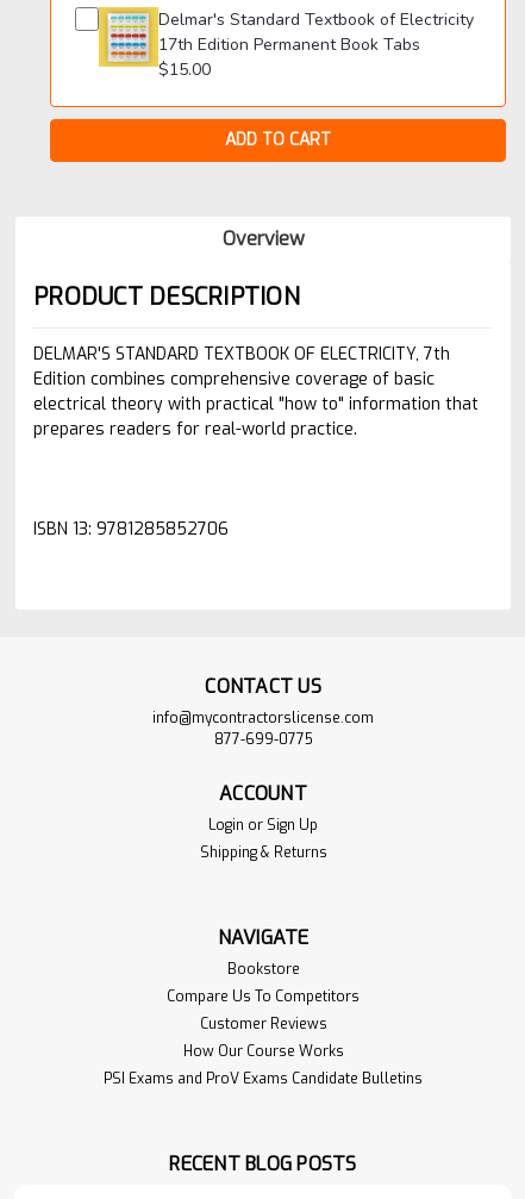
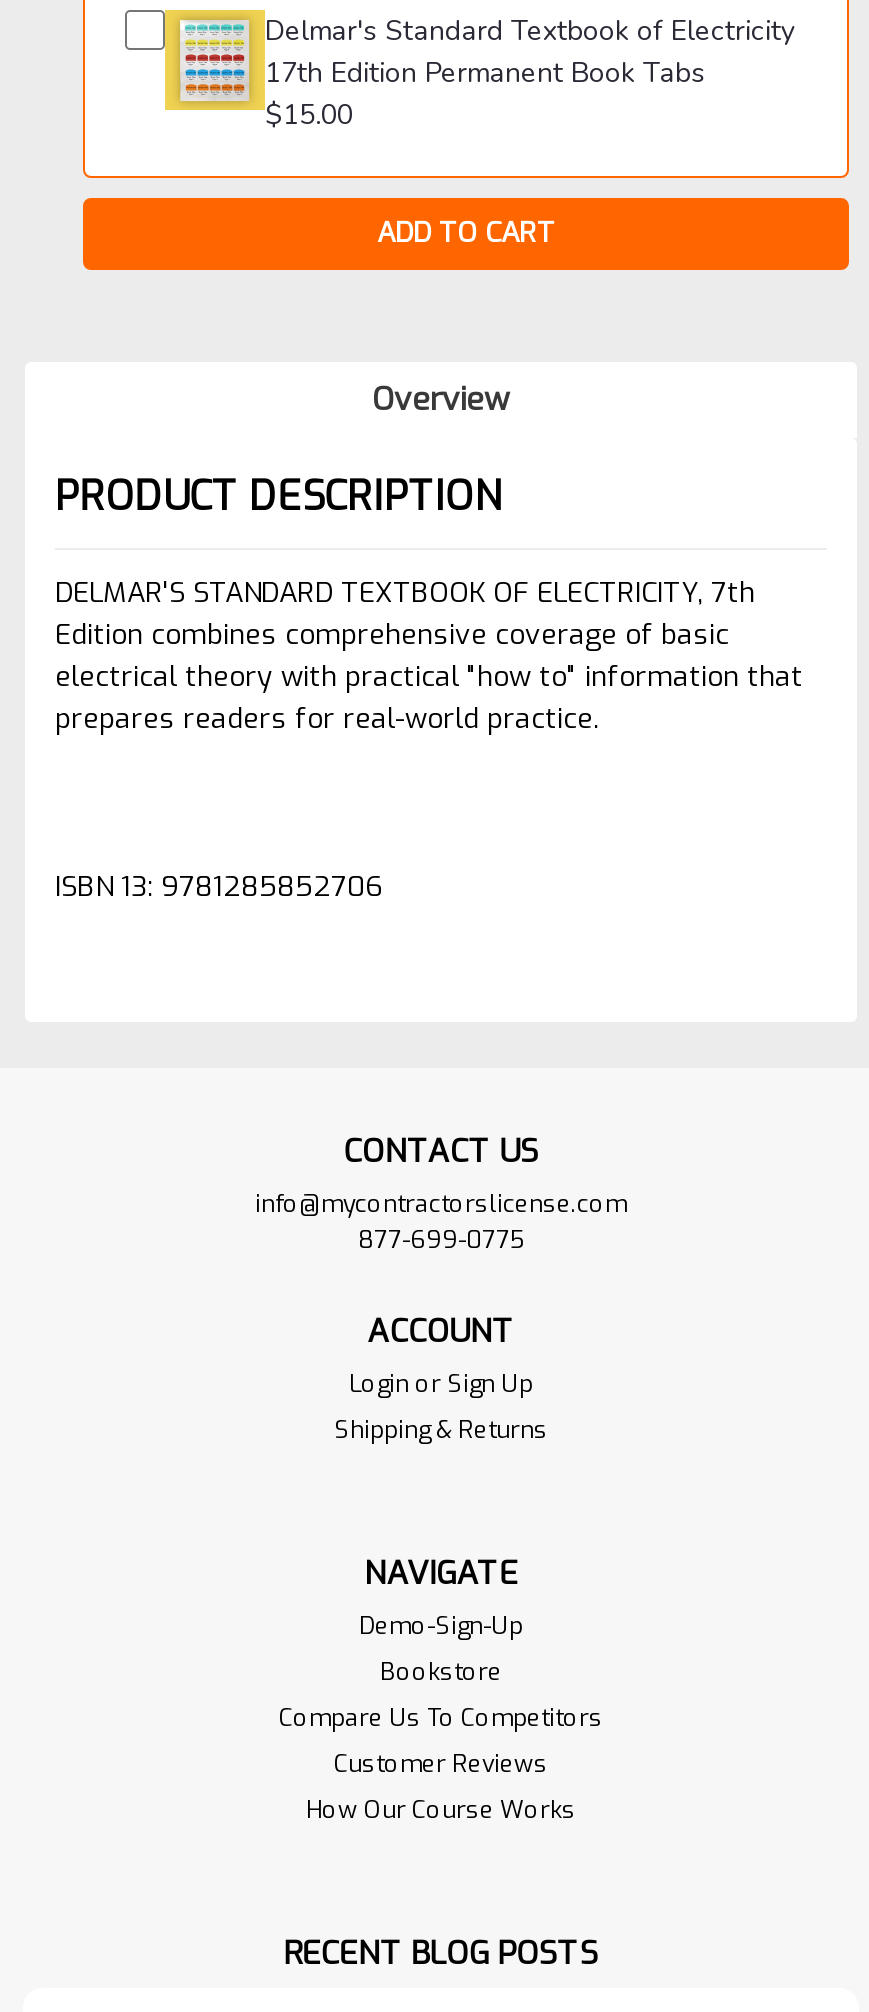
none -> [359,1610,523,1642] Demo-Sign-Up
moved [167,960,360,1061] -> [279,1656,603,1826]: Bookstore | Compare Us To Competitors | Customer Reviews | How Our Course Works
[104,1069,423,1088] PSI Exams and ProV Exams Candidate Bulletins -> none

